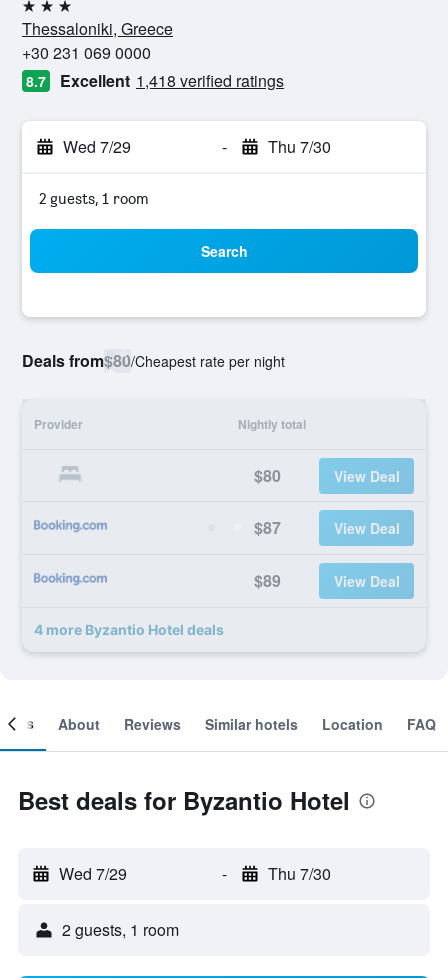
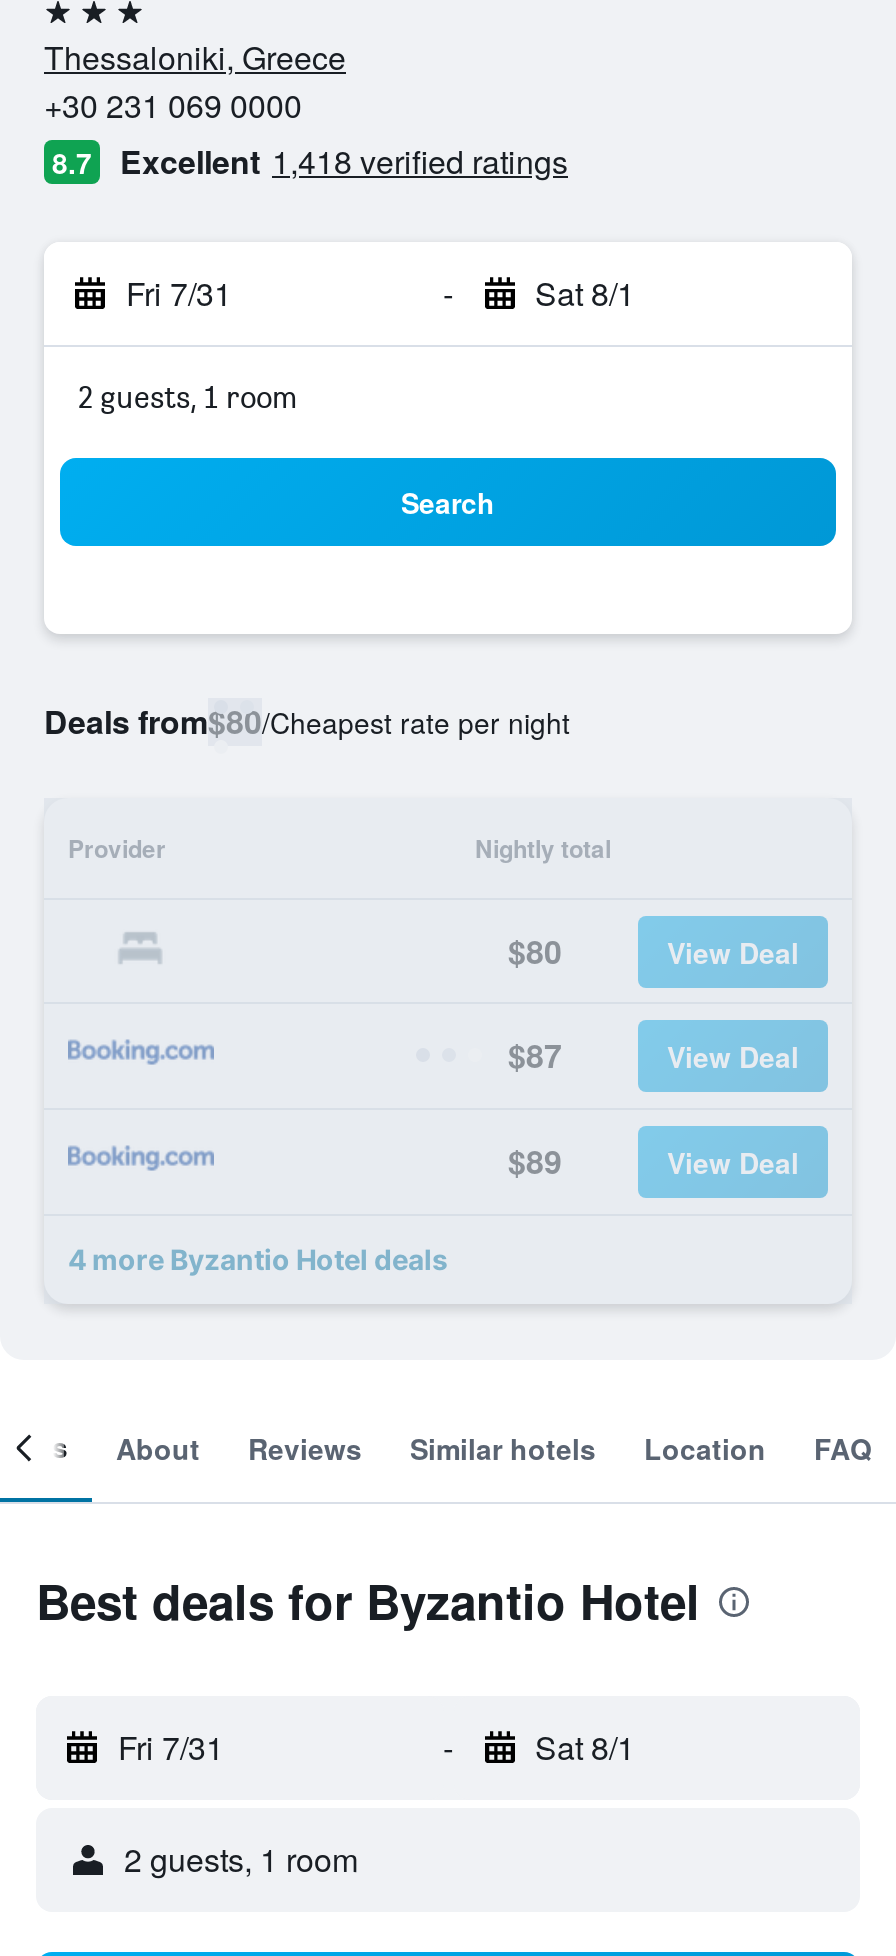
[63,135,131,158] Wed 7/29 -> [126,270,232,316] Fri 7/31
[267,135,330,158] Thu 7/30 -> [535,270,635,316] Sat 8/1
[59,862,127,885] Wed 7/29 -> [118,1724,224,1770] Fri 7/31
[267,862,330,885] Thu 7/30 -> [535,1724,635,1770] Sat 8/1

